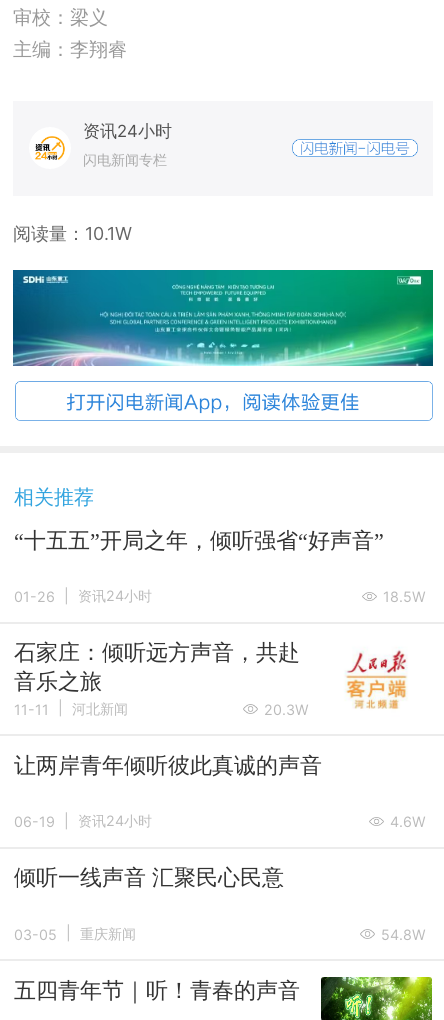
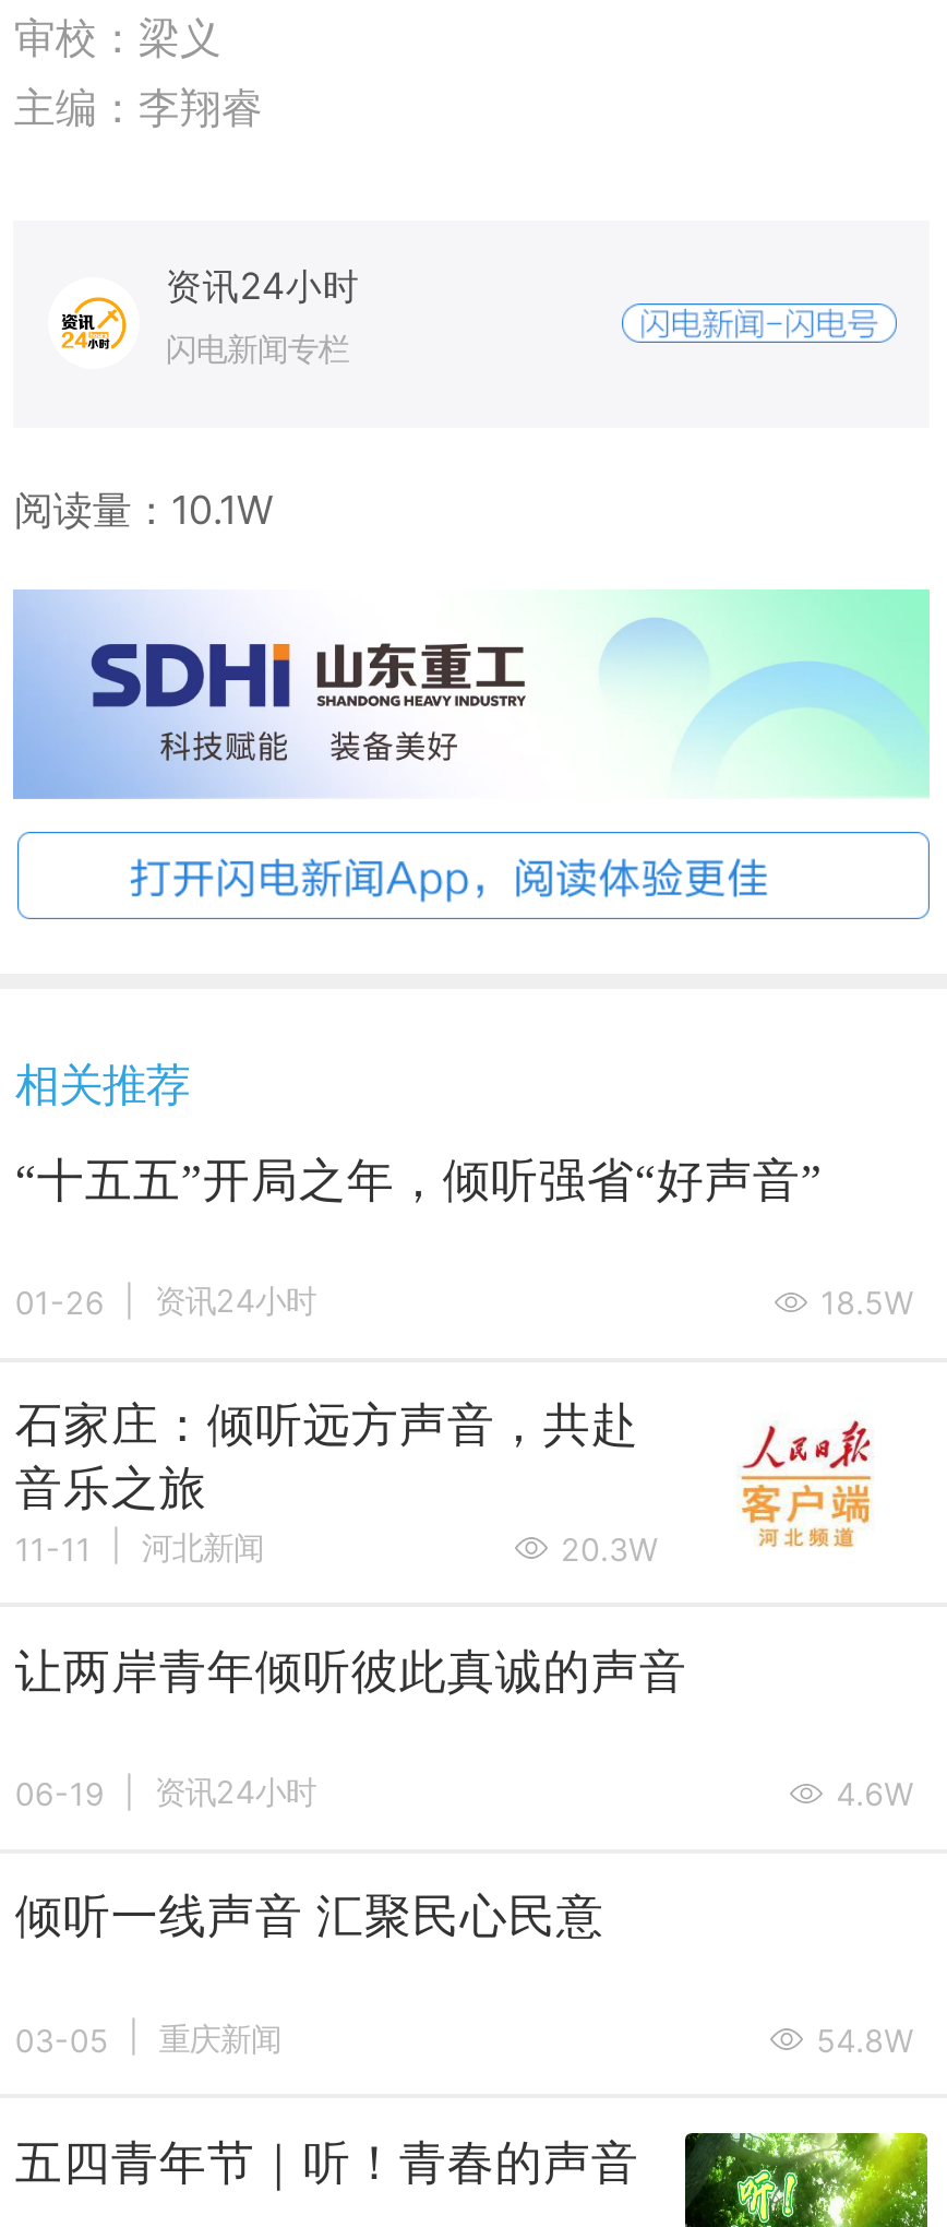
[12,269,434,367] [image] -> [11,589,930,801] [image]

